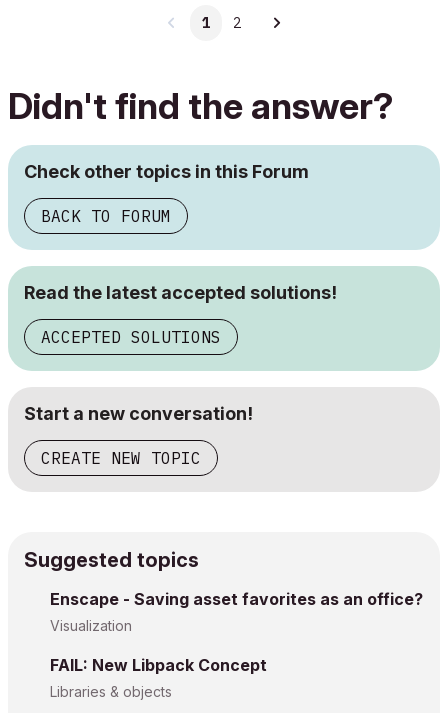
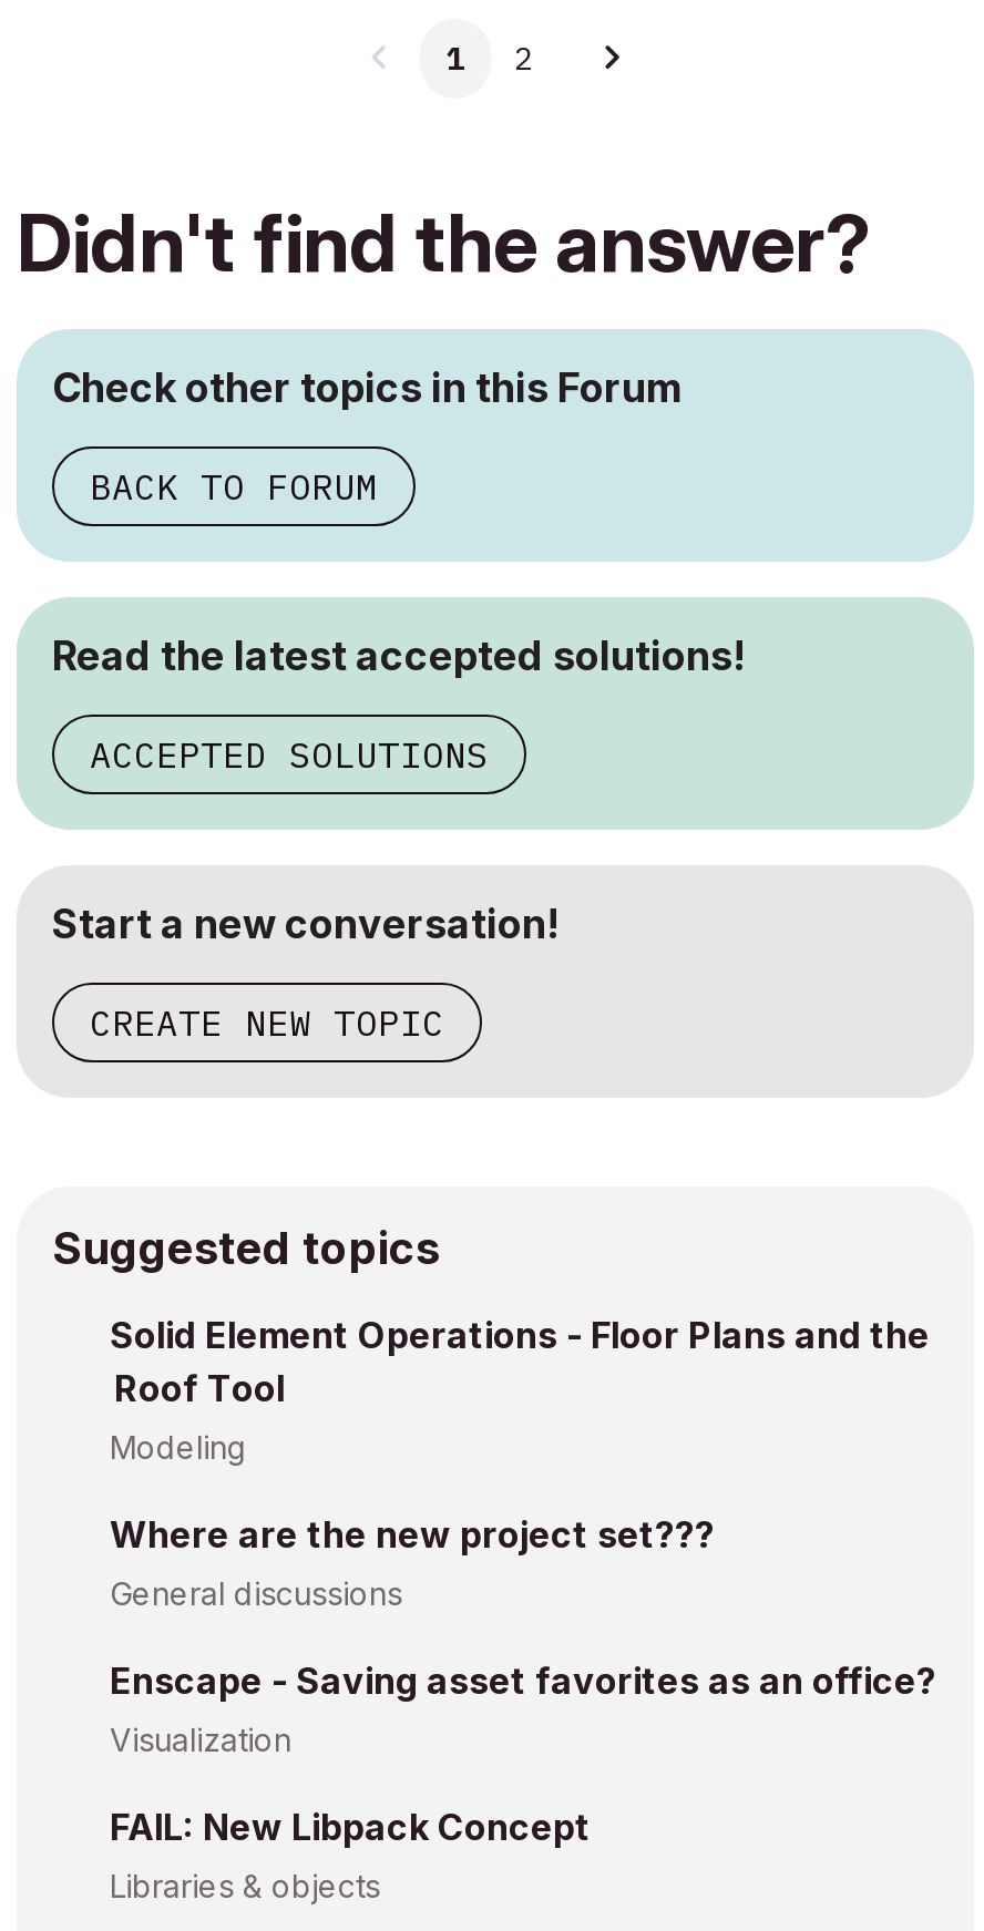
none -> [110,1313,930,1612] Solid Element Operations - Floor Plans and the | Roof Tool | Modeling | Where are the new project set??? | General discussions

